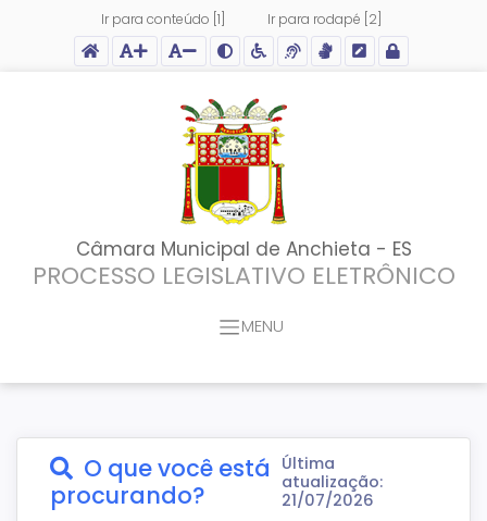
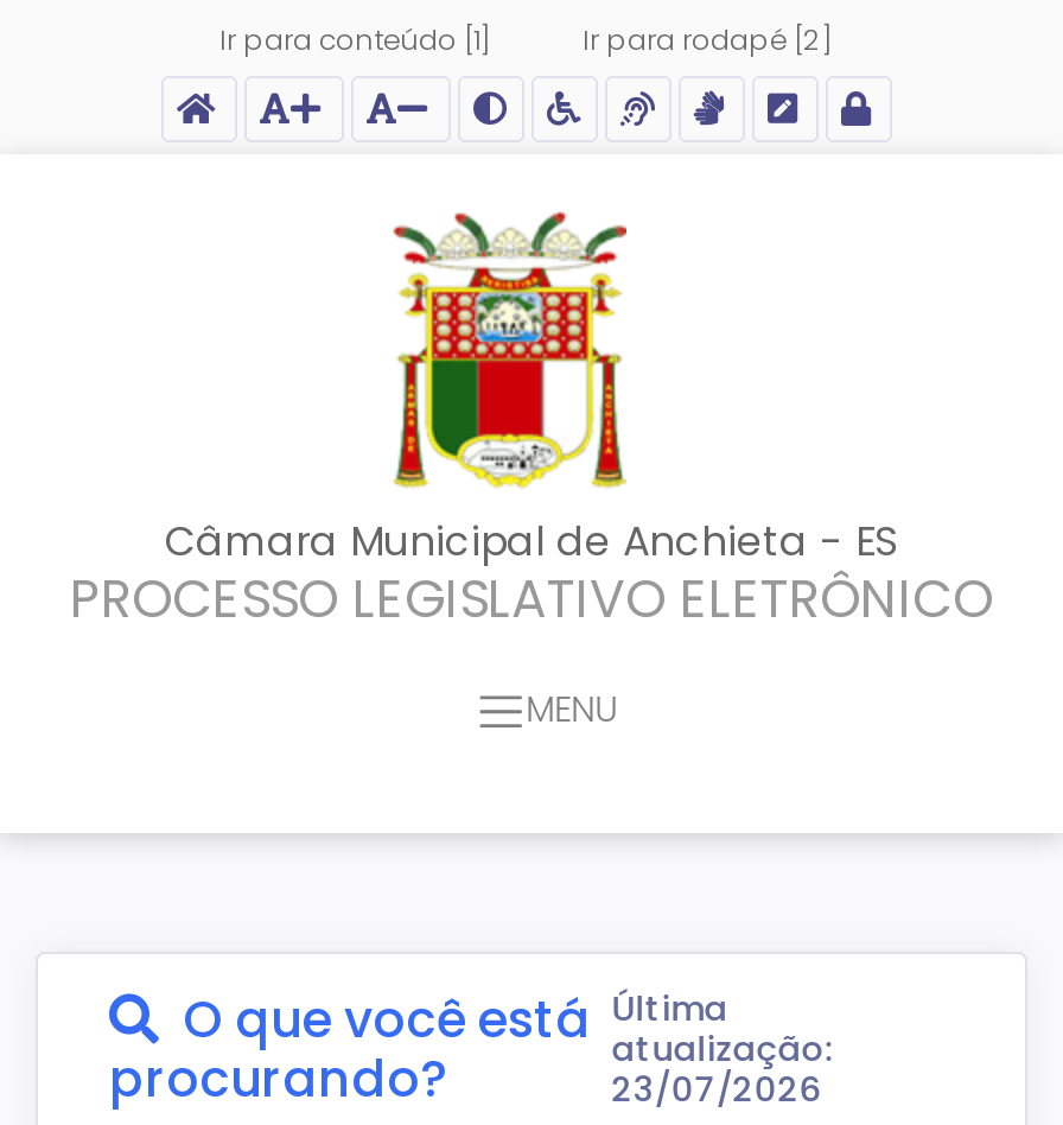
[282,490,374,511] 21/07/2026 -> [612,1066,823,1113] 23/07/2026

